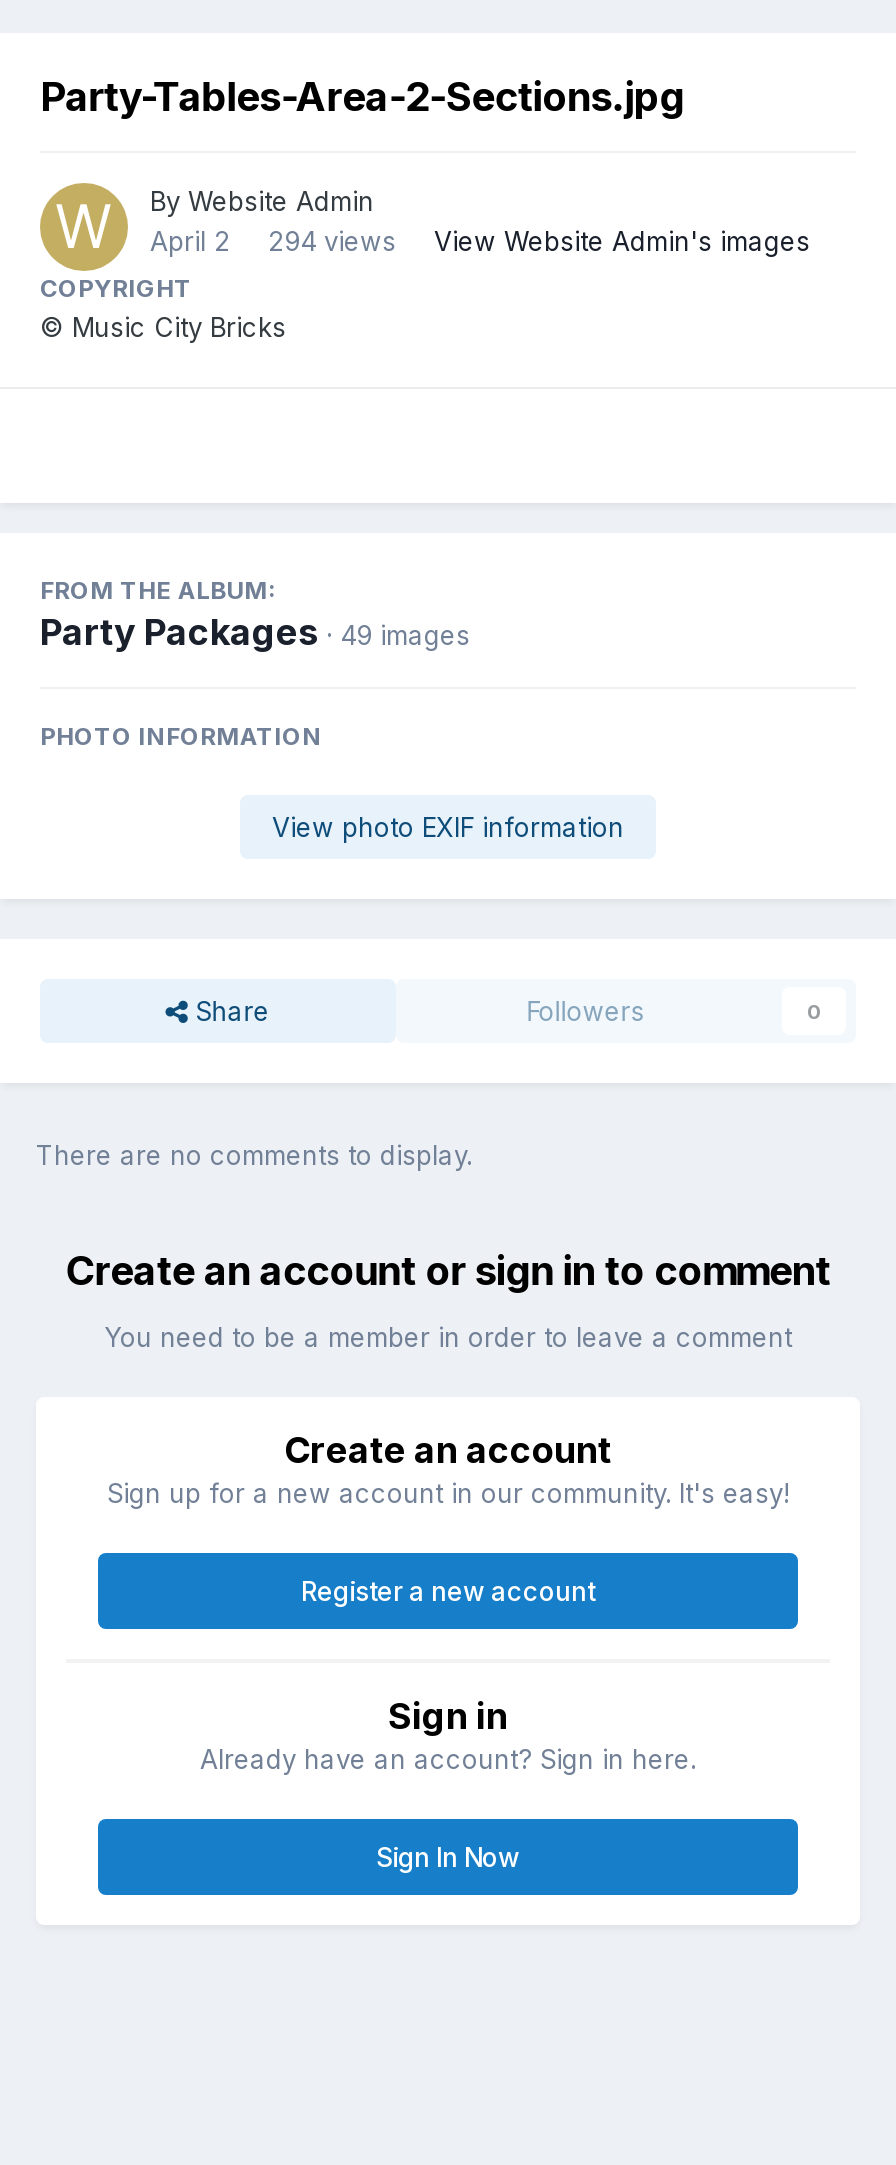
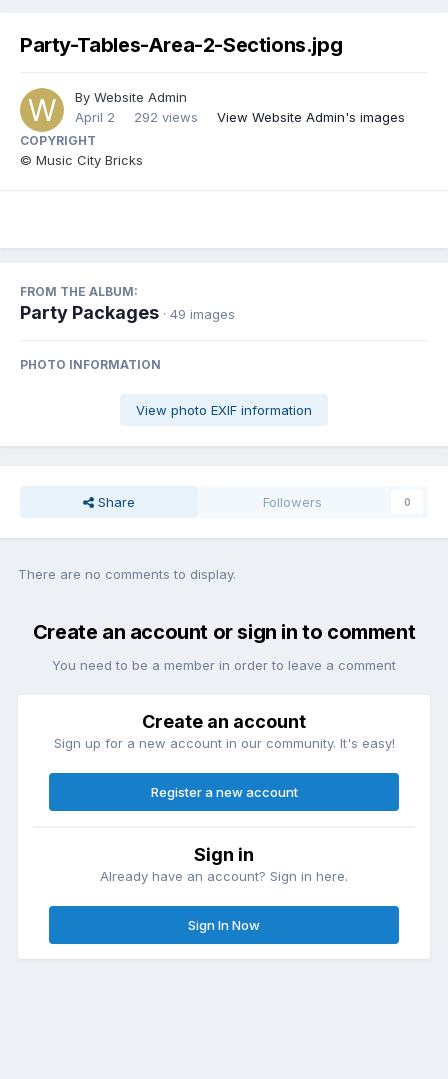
[150,225,810,257] April 2 294 views View Website Admin's images -> [75,109,405,125] April 2 292 views View Website Admin's images

